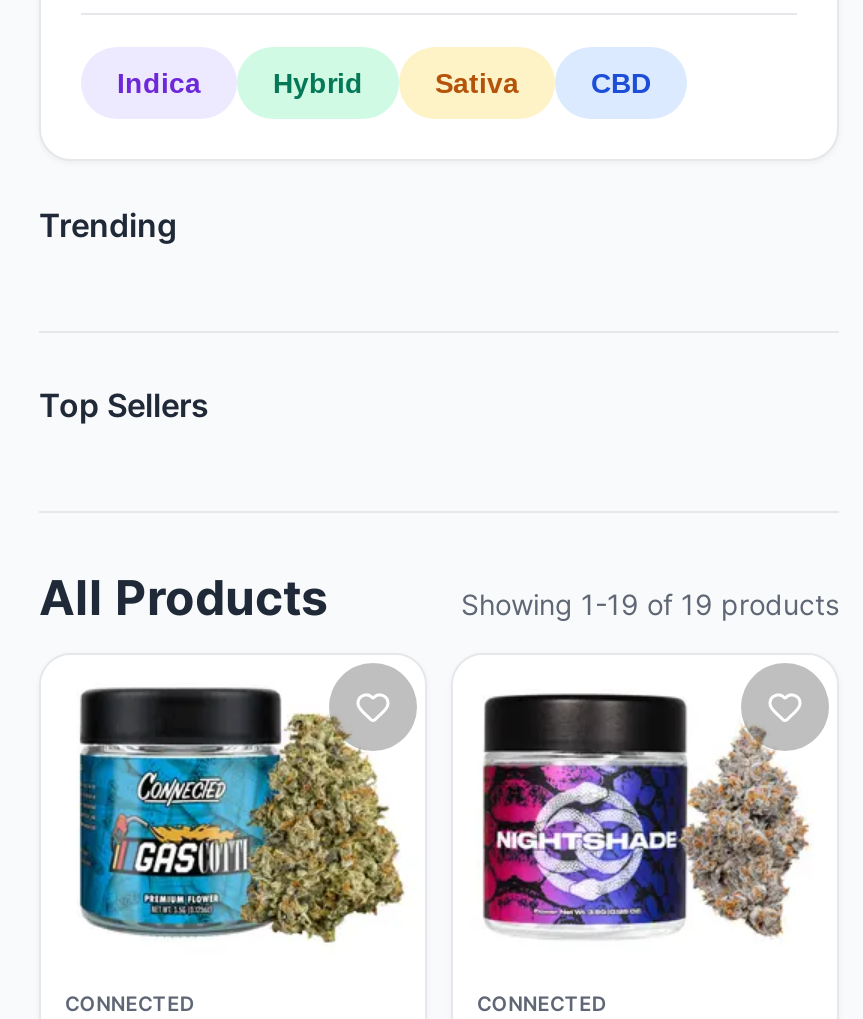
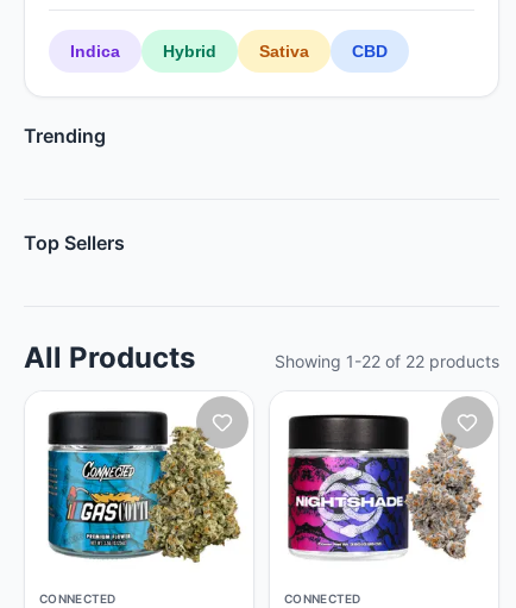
[461,587,839,621] Showing 1 -19 of 19 products -> [275,351,499,371] Showing 1 -22 of 22 products

